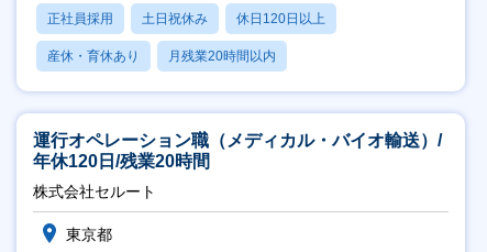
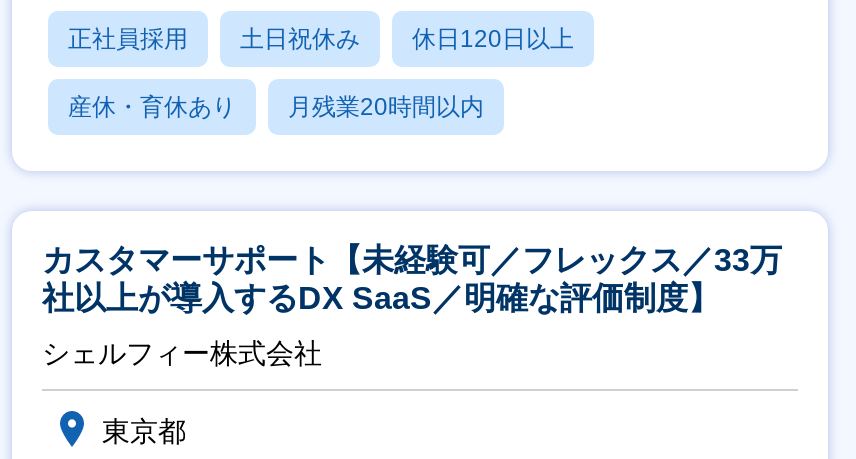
[33,131,442,170] 運行オペレーション職（メディカル・バイオ輸送）/ | 年休120日/残業20時間 -> [42,242,782,314] カスタマーサポート【未経験可／フレックス／33万 | 社以上が導入するDX SaaS／明確な評価制度】
[33,182,156,200] 株式会社セルート -> [42,336,322,368] シェルフィー株式会社

